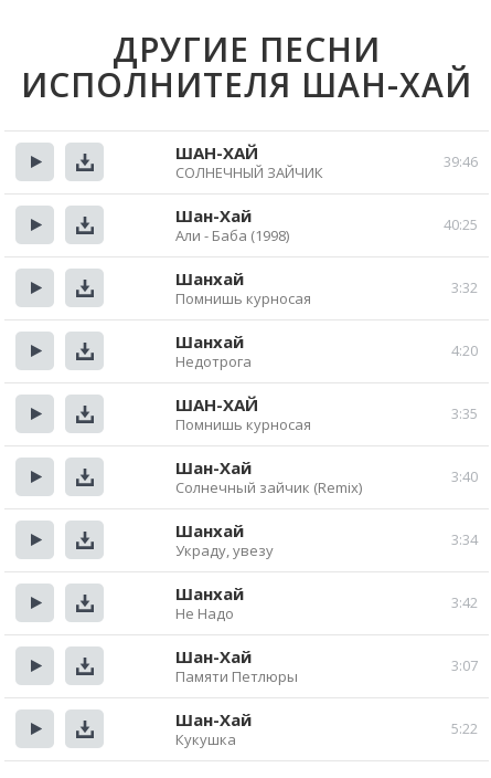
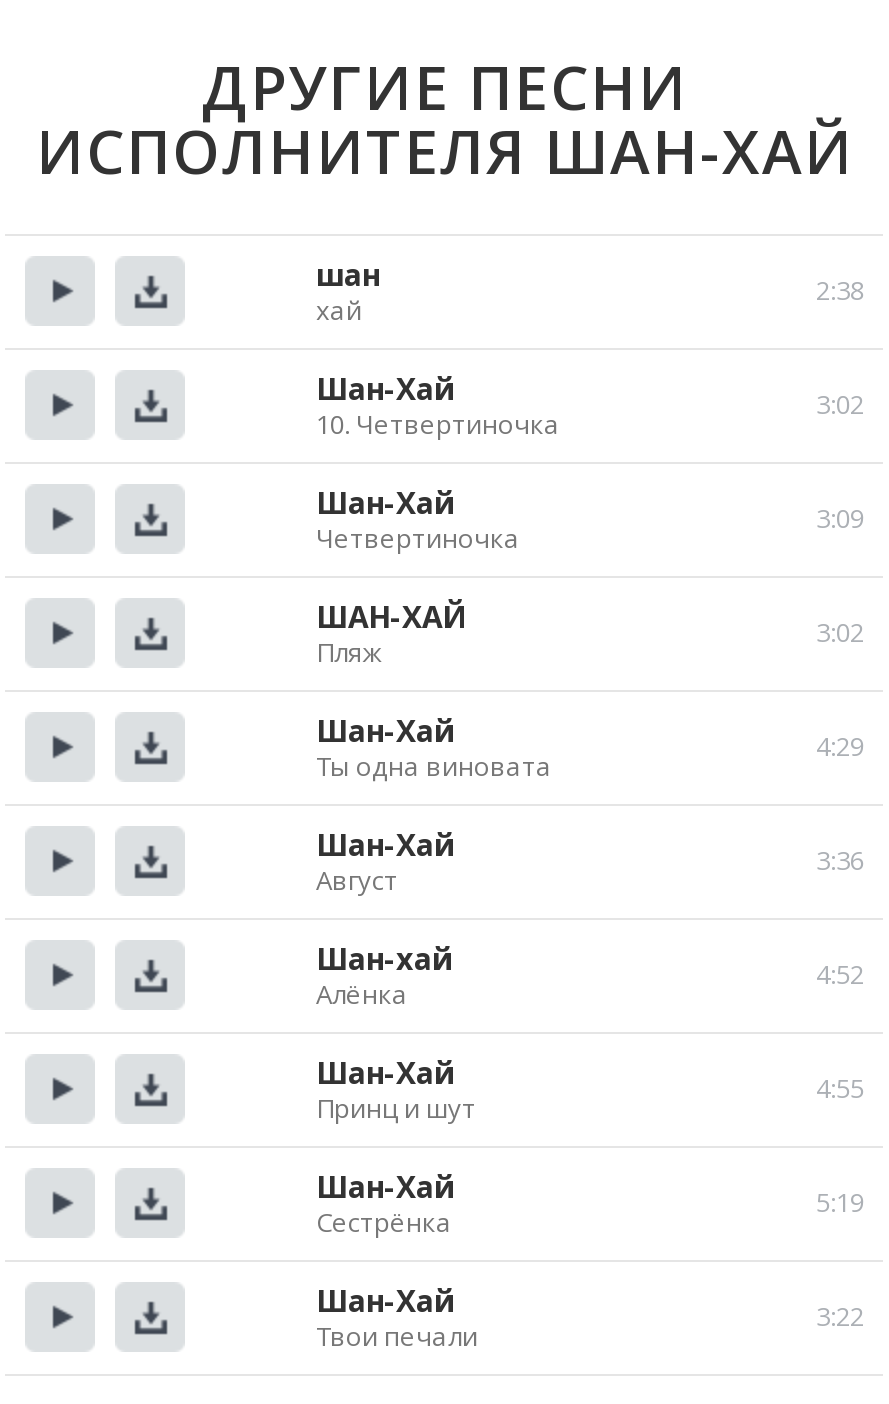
[176,141,478,182] 39:46 | ШАН-ХАЙ | СОЛНЕЧНЫЙ ЗАЙЧИК -> [316,254,864,328] 2:38 | шан | хай
[444,214,478,234] 40:25 -> [816,386,864,422] 3:02
[176,225,290,245] Али - Баба (1998) -> [316,406,560,442] 10. Четвертиночка
[176,267,478,308] 3:32 | Шанхай | Помнишь курносая -> [316,482,864,556] 3:09 | Шан-Хай | Четвертиночка
[176,330,478,371] 4:20 | Шанхай | Недотрога -> [316,596,864,670] 3:02 | ШАН-ХАЙ | Пляж
[176,393,478,434] 3:35 | ШАН-ХАЙ | Помнишь курносая -> [316,710,864,784] 4:29 | Шан-Хай | Ты одна виновата
[452,466,478,486] 3:40 -> [816,842,864,878] 3:36
[176,477,362,497] Солнечный зайчик (Remix) -> [316,862,398,898] Август
[176,519,478,560] 3:34 | Шанхай | Украду, увезу -> [316,938,864,1012] 4:52 | Шан-хай | Алёнка
[176,582,478,623] 3:42 | Шанхай | Не Надо -> [316,1052,864,1126] 4:55 | Шан-Хай | Принц и шут
[452,655,478,675] 3:07 -> [816,1184,864,1220] 5:19
[176,666,298,686] Памяти Петлюры -> [316,1204,452,1240] Сестрёнка
[452,718,478,738] 5:22 -> [816,1298,864,1334] 3:22
[176,729,237,749] Кукушка -> [316,1318,478,1354] Твои печали

